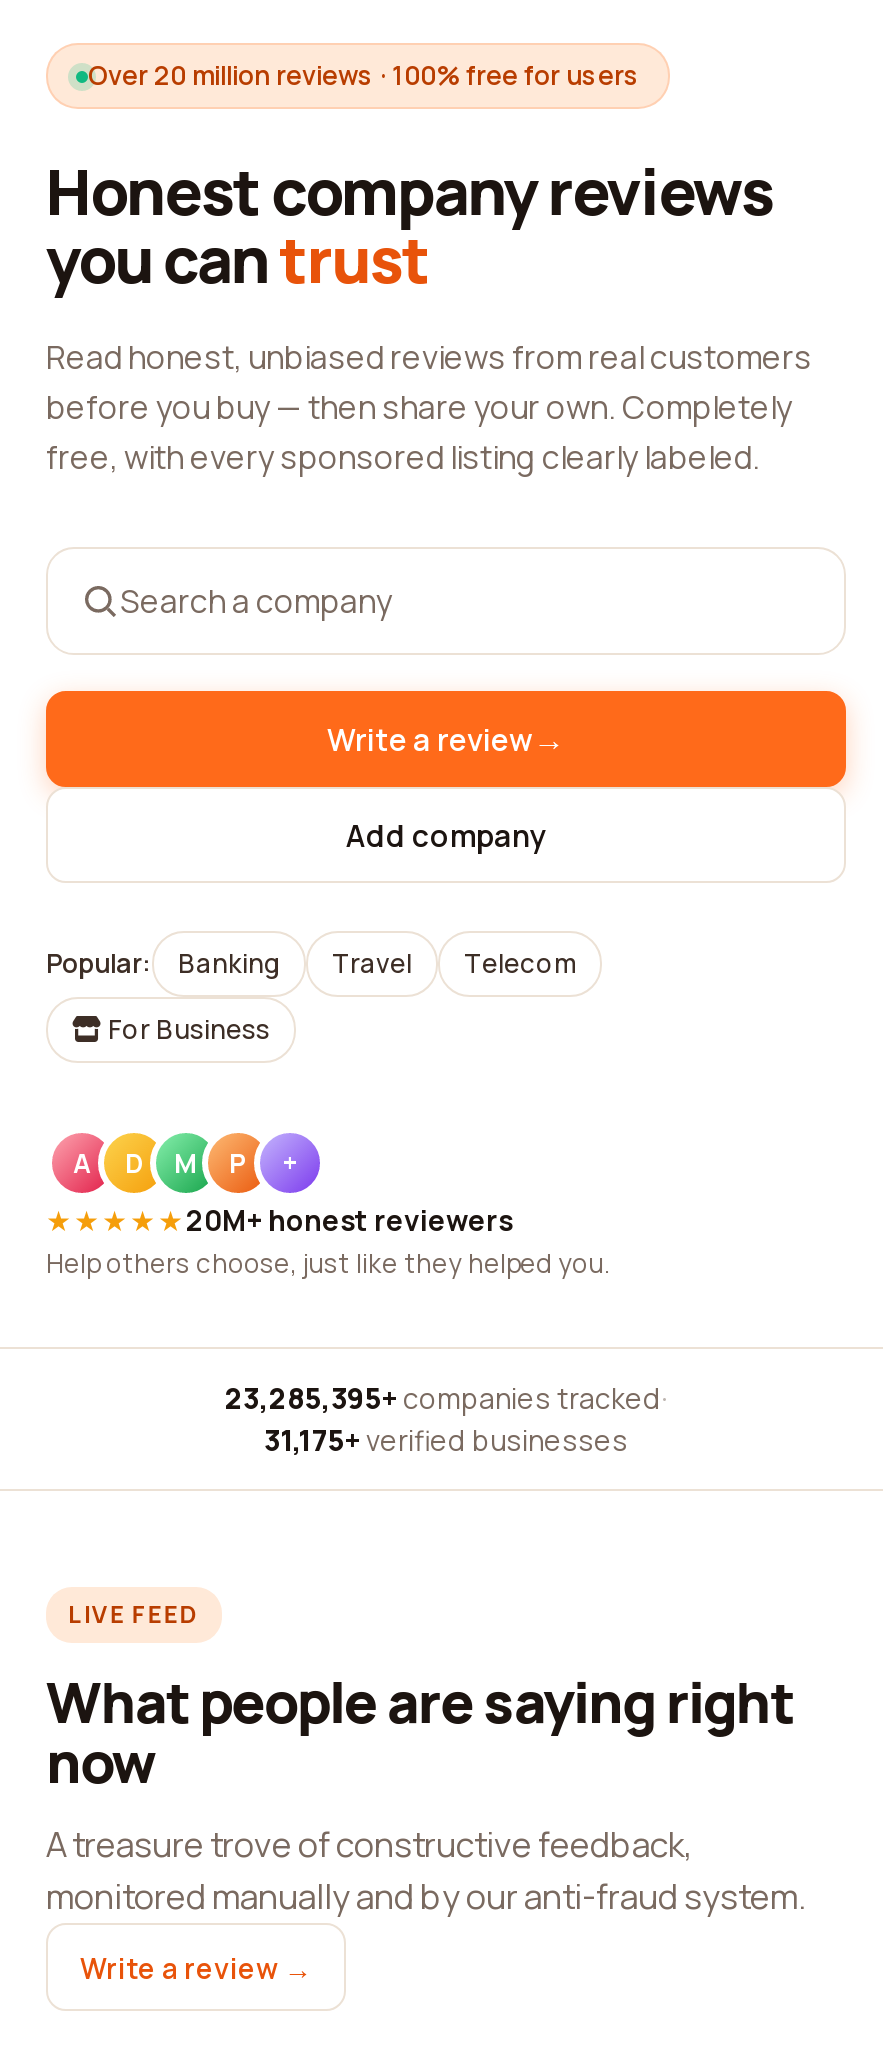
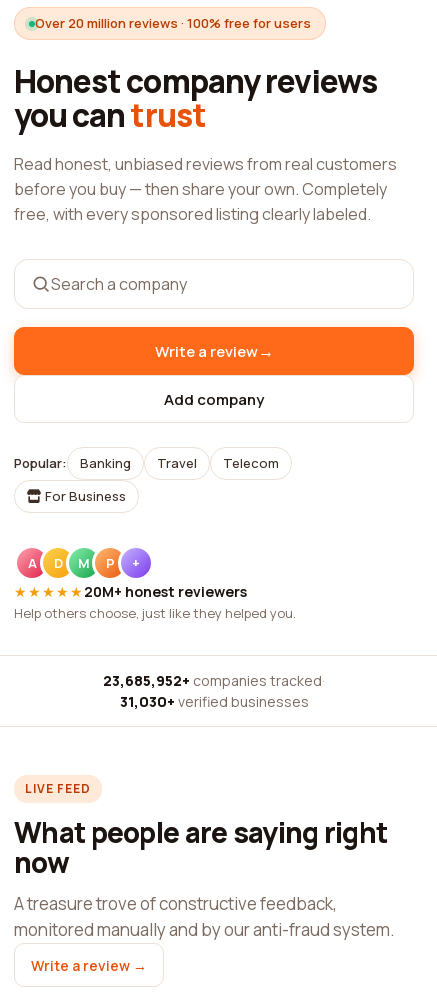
[225,1379,667,1417] 23,285,395+ companies tracked · -> [103,671,325,690] 23,685,952+ companies tracked ·
[264,1421,628,1459] 31,175+ verified businesses -> [119,692,308,711] 31,030+ verified businesses

